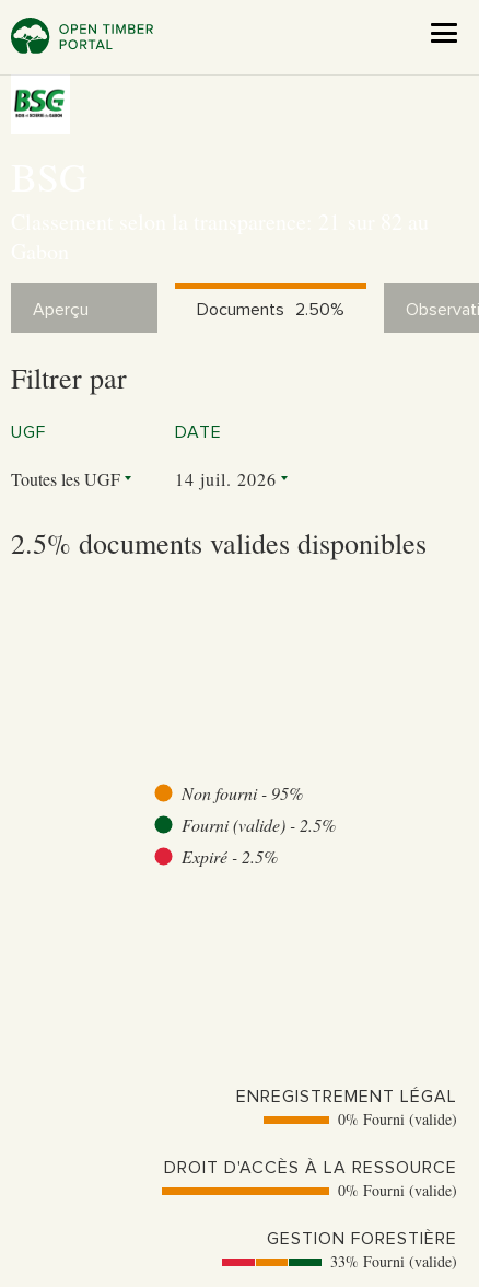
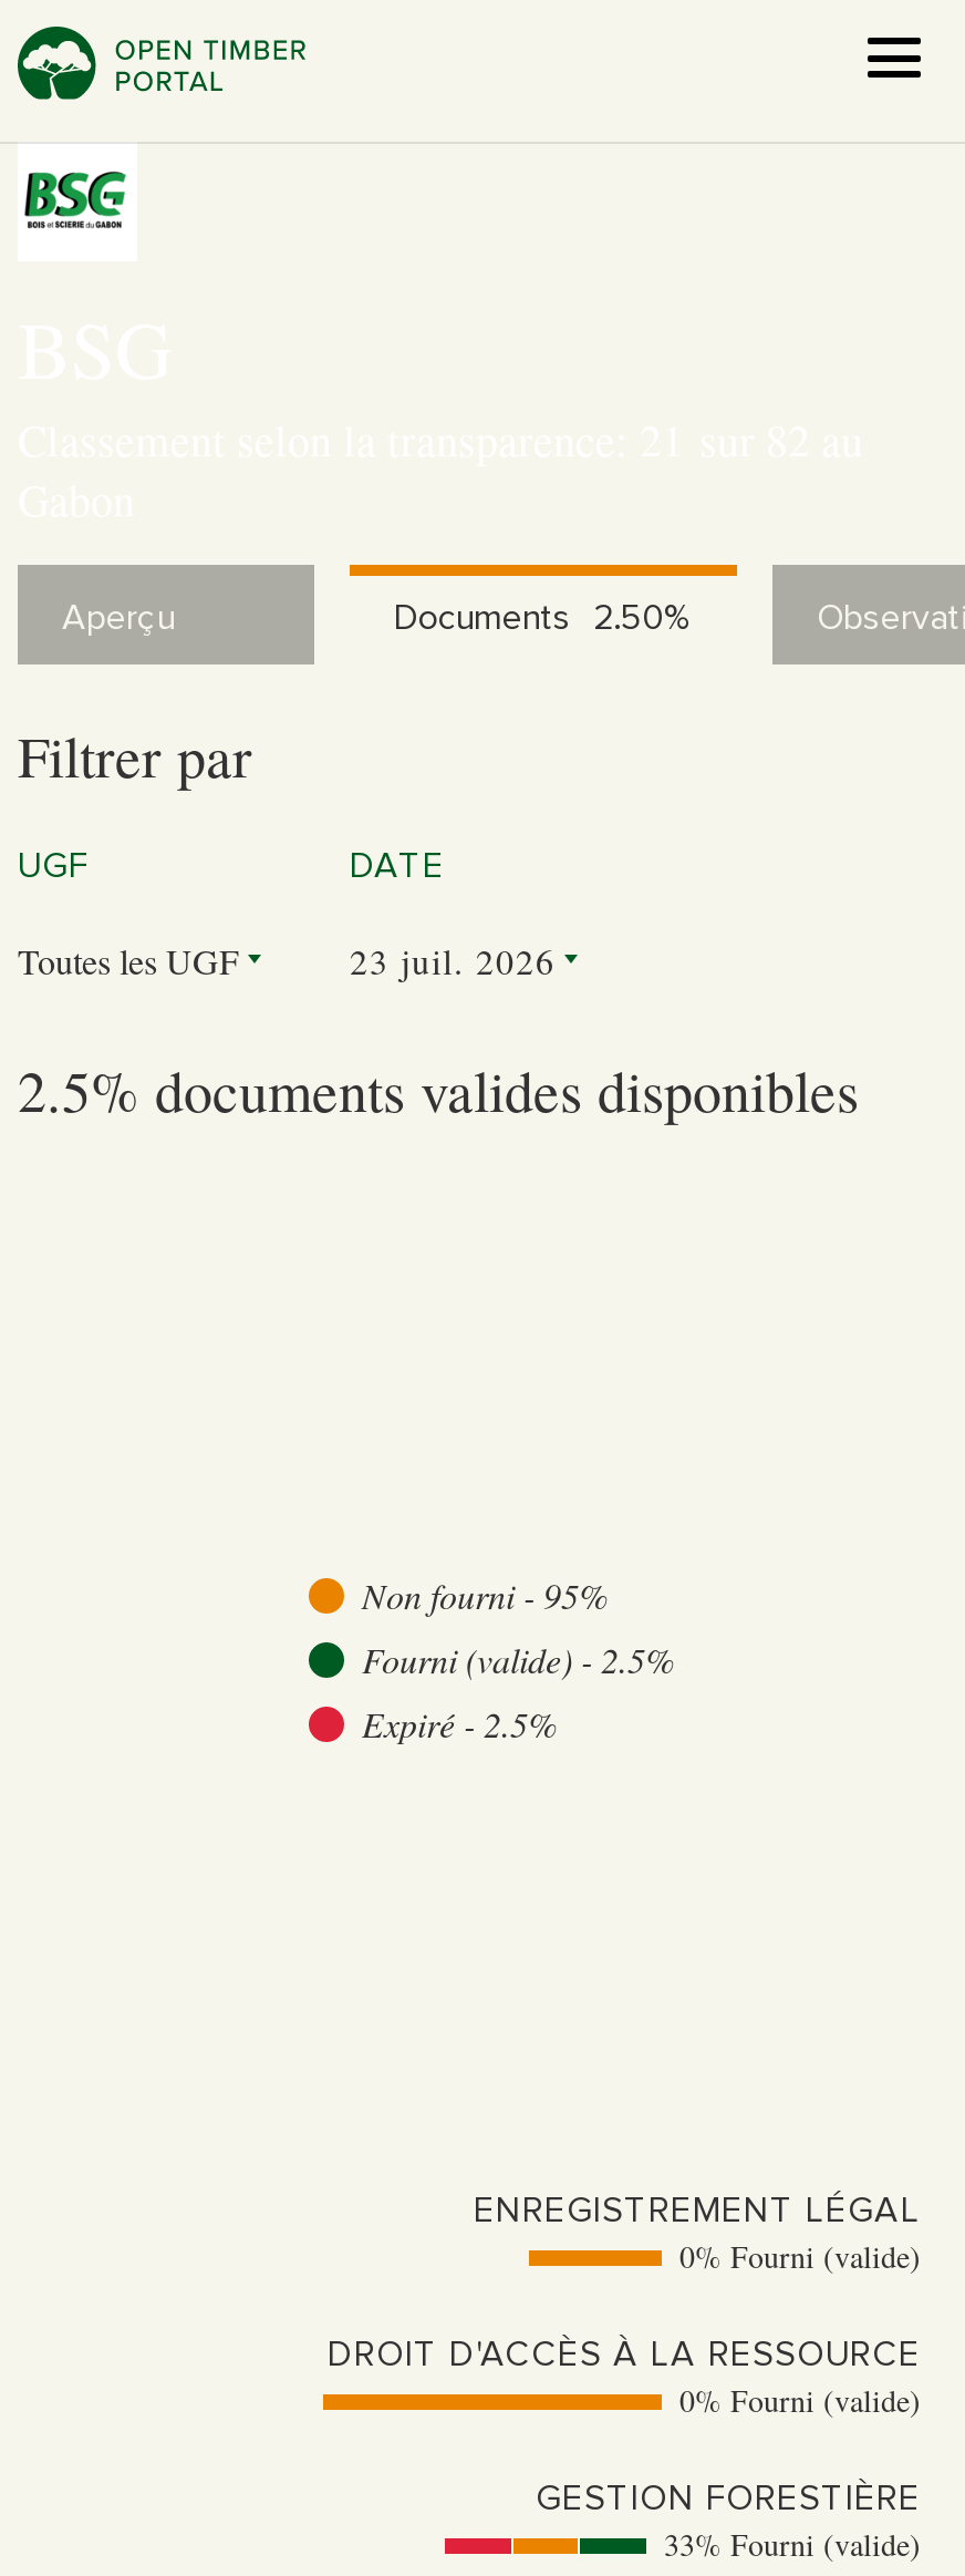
[175,467,277,490] 14 juil. 2026 -> [350,937,556,983] 23 juil. 2026

